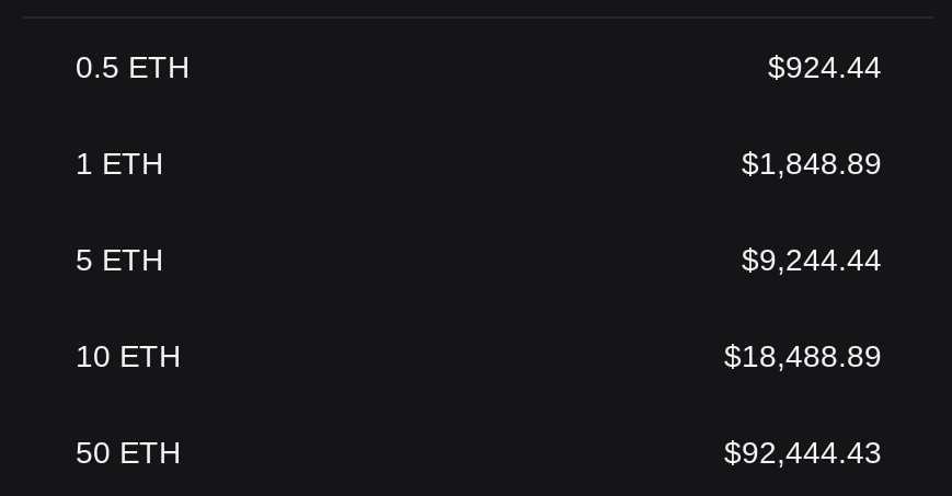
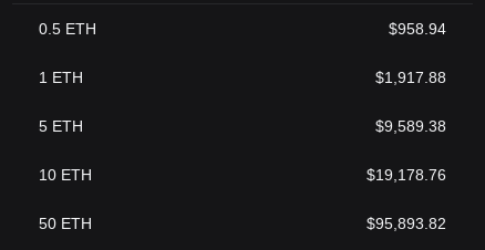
[768,49,882,84] $924.44 -> [389,20,446,38] $958.94
[742,146,882,181] $1,848.89 -> [375,69,446,86] $1,917.88
[742,242,882,277] $9,244.44 -> [375,117,446,135] $9,589.38
[724,338,882,373] $18,488.89 -> [367,166,446,184] $19,178.76
[724,435,882,470] $92,444.43 -> [367,215,446,232] $95,893.82

